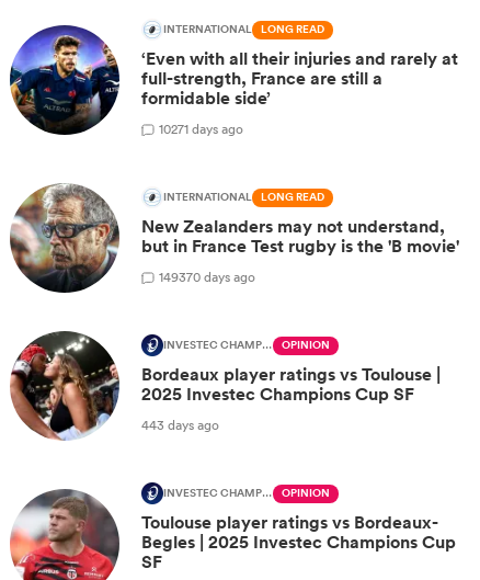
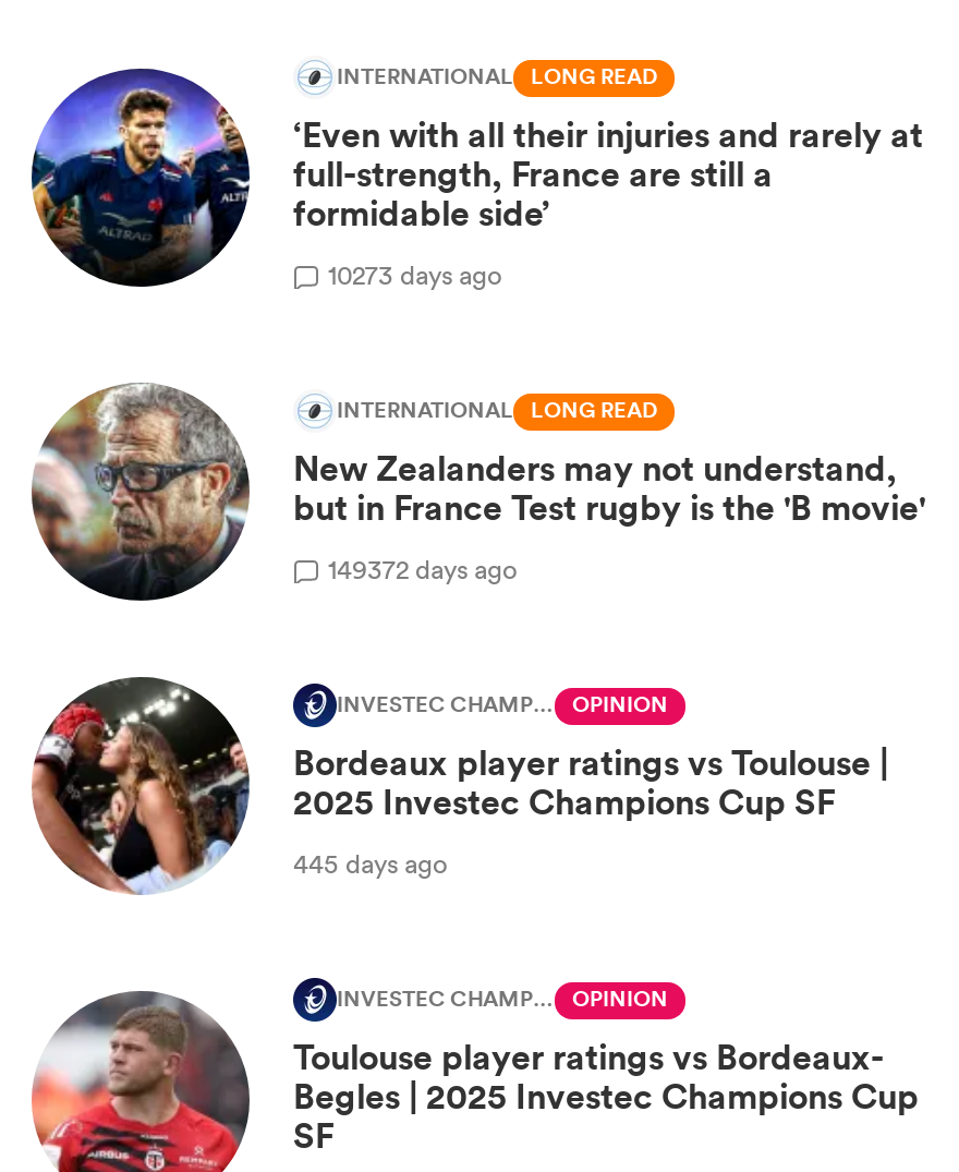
[159,119,243,138] 10271 days ago -> [328,255,502,292] 10273 days ago
[159,267,255,286] 149370 days ago -> [328,550,518,587] 149372 days ago
[141,415,219,434] 443 days ago -> [293,844,448,881] 445 days ago

